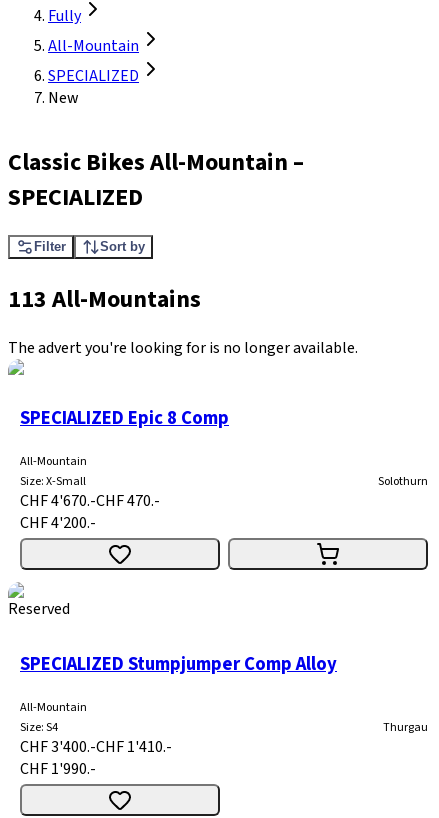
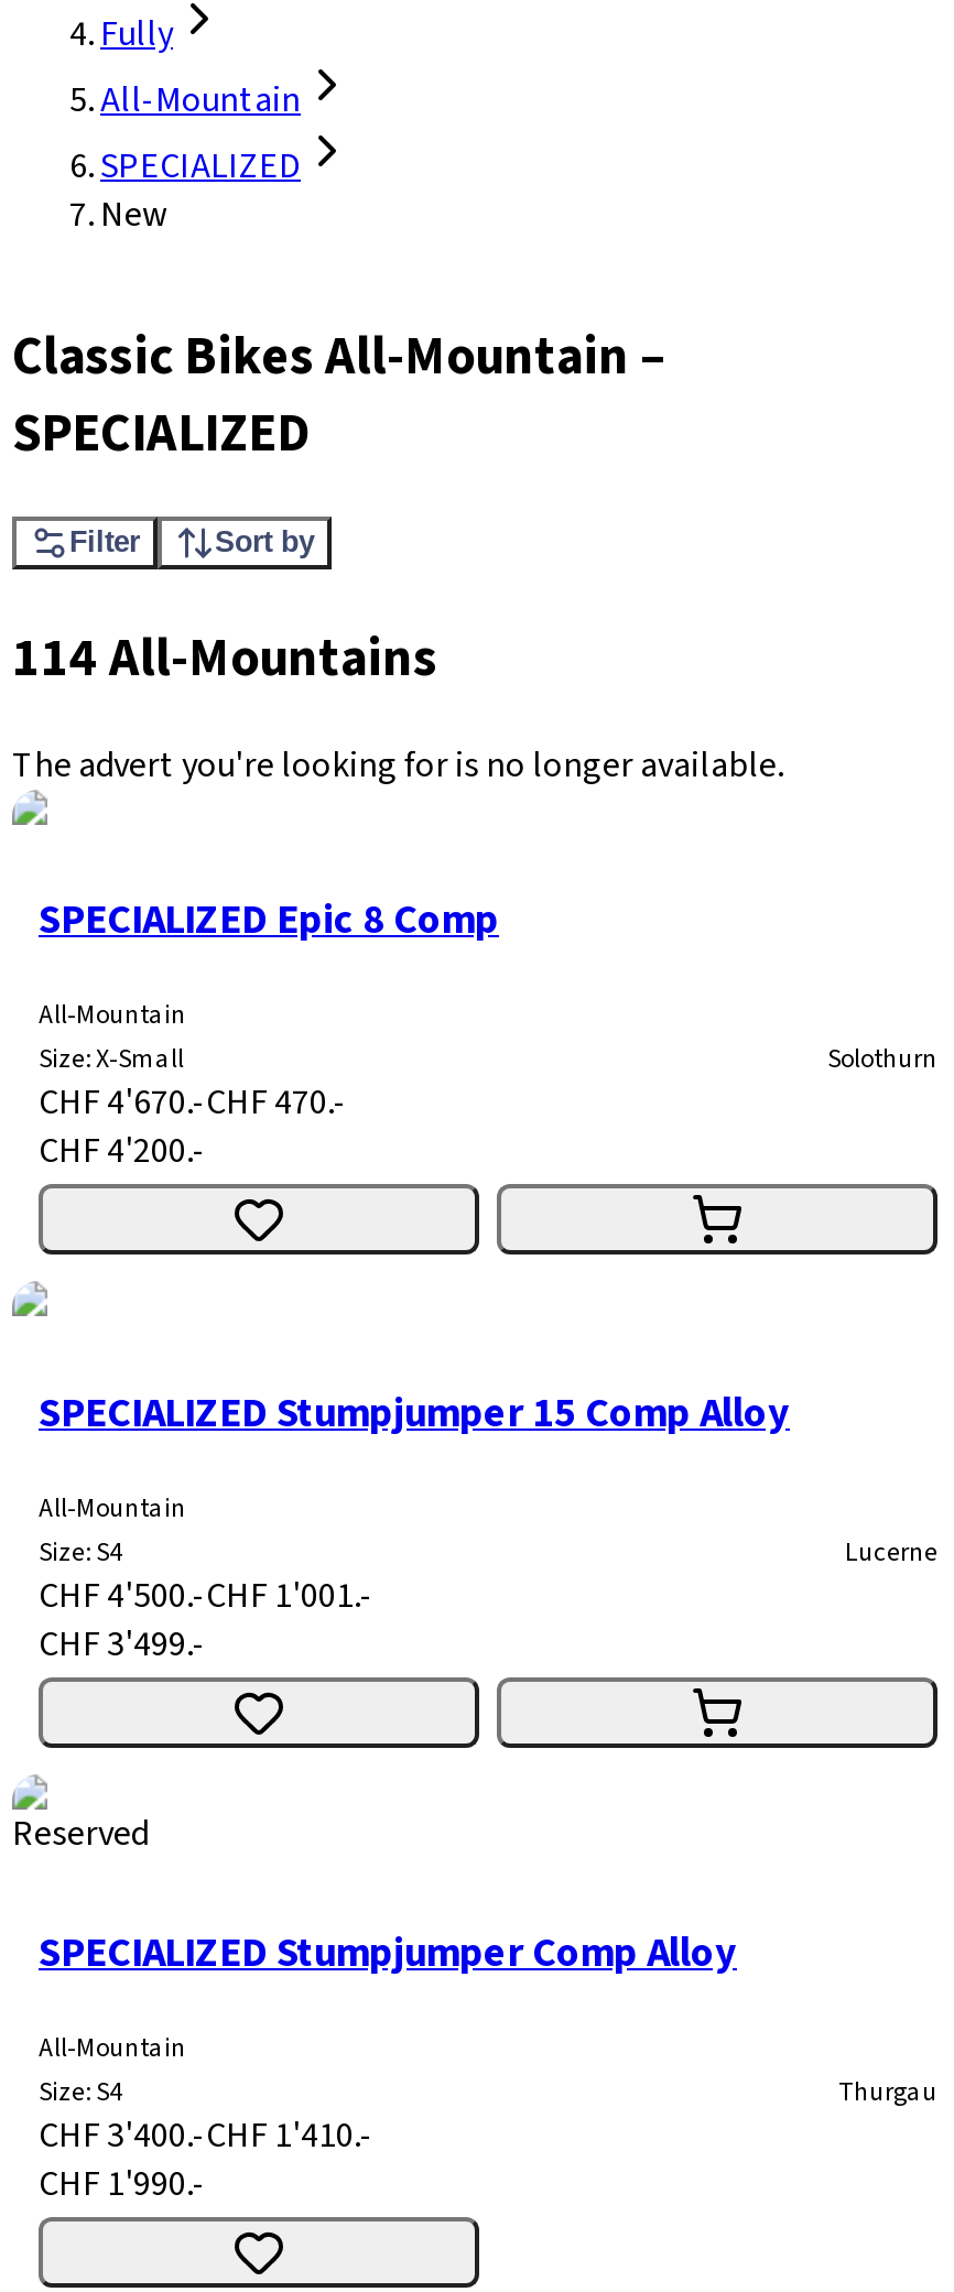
[8,282,201,317] 113 All-Mountains -> [12,619,437,697] 114 All-Mountains
none -> [39,1384,937,1668] SPECIALIZED Stumpjumper 15 Comp Alloy | All-Mountain | Size: S4 | Lucerne | CHF 4'500.-CHF 1'001.- | CHF 3'499.-

